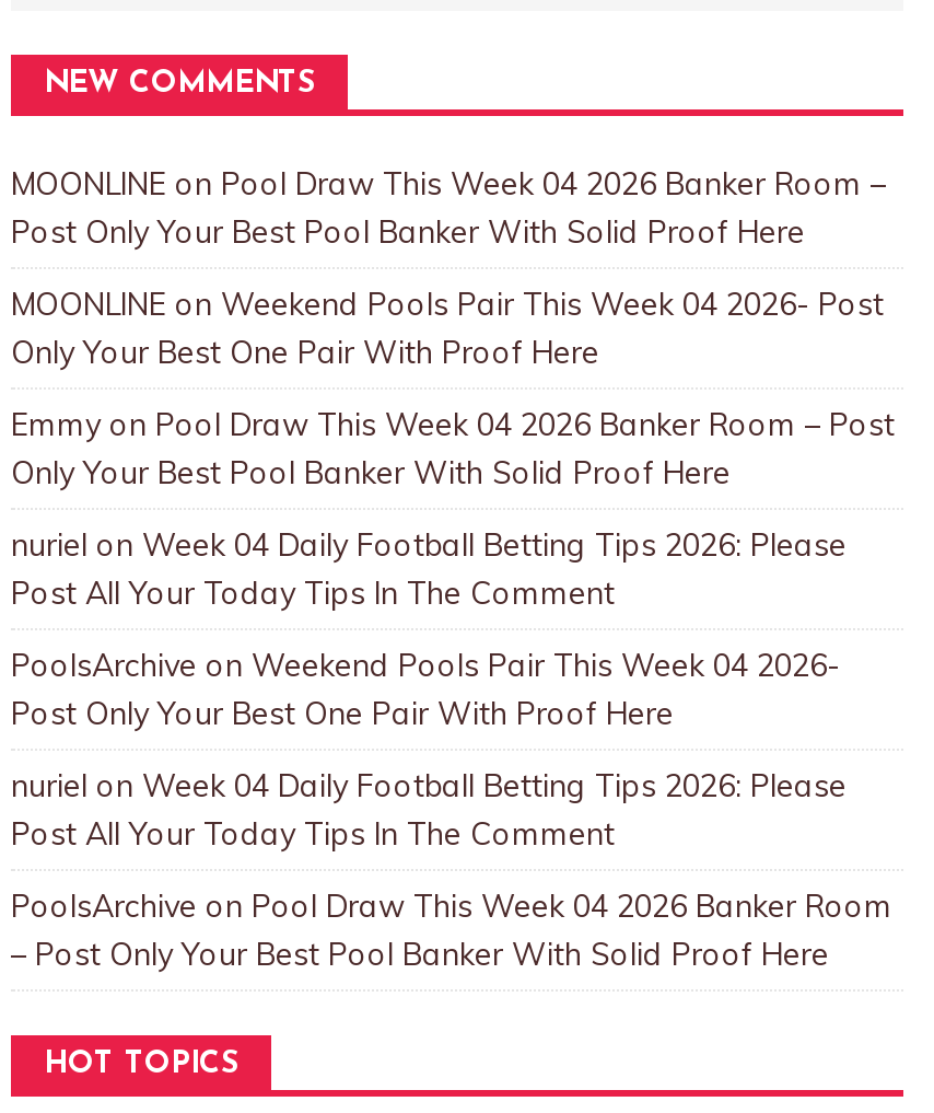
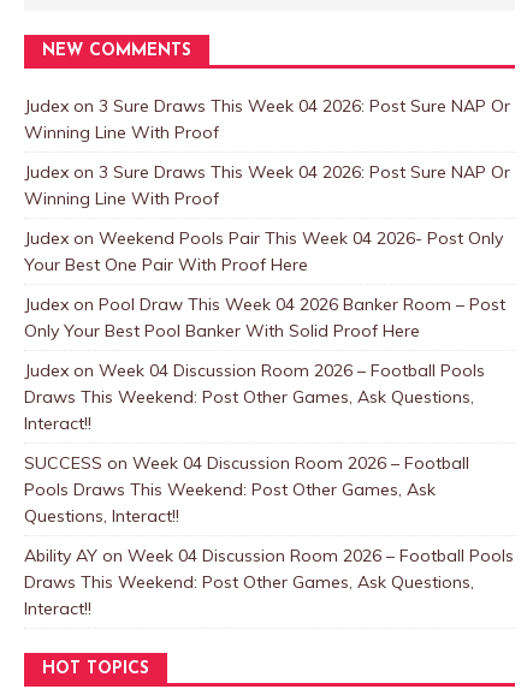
[11,164,895,444] MOONLINE on Pool Draw This Week 04 2026 Banker Room – | Post Only Your Best Pool Banker With Solid Proof Here | MOONLINE on Weekend Pools Pair This Week 04 2026- Post | Only Your Best One Pair With Proof Here | Emmy on Pool Draw This Week 04 2026 Banker Room – Post -> [24,95,510,315] Judex on 3 Sure Draws This Week 04 2026: Post Sure NAP Or | Winning Line With Proof | Judex on 3 Sure Draws This Week 04 2026: Post Sure NAP Or | Winning Line With Proof | Judex on Weekend Pools Pair This Week 04 2026- Post Only | Your Best One Pair With Proof Here | Judex on Pool Draw This Week 04 2026 Banker Room – Post
[11,525,892,974] nuriel on Week 04 Daily Football Betting Tips 2026: Please | Post All Your Today Tips In The Comment | PoolsArchive on Weekend Pools Pair This Week 04 2026- | Post Only Your Best One Pair With Proof Here | nuriel on Week 04 Daily Football Betting Tips 2026: Please | Post All Your Today Tips In The Comment | PoolsArchive on Pool Draw This Week 04 2026 Banker Room | – Post Only Your Best Pool Banker With Solid Proof Here -> [24,359,514,619] Judex on Week 04 Discussion Room 2026 – Football Pools | Draws This Weekend: Post Other Games, Ask Questions, | Interact!! | SUCCESS on Week 04 Discussion Room 2026 – Football | Pools Draws This Weekend: Post Other Games, Ask | Questions, Interact!! | Ability AY on Week 04 Discussion Room 2026 – Football Pools | Draws This Weekend: Post Other Games, Ask Questions, | Interact!!

